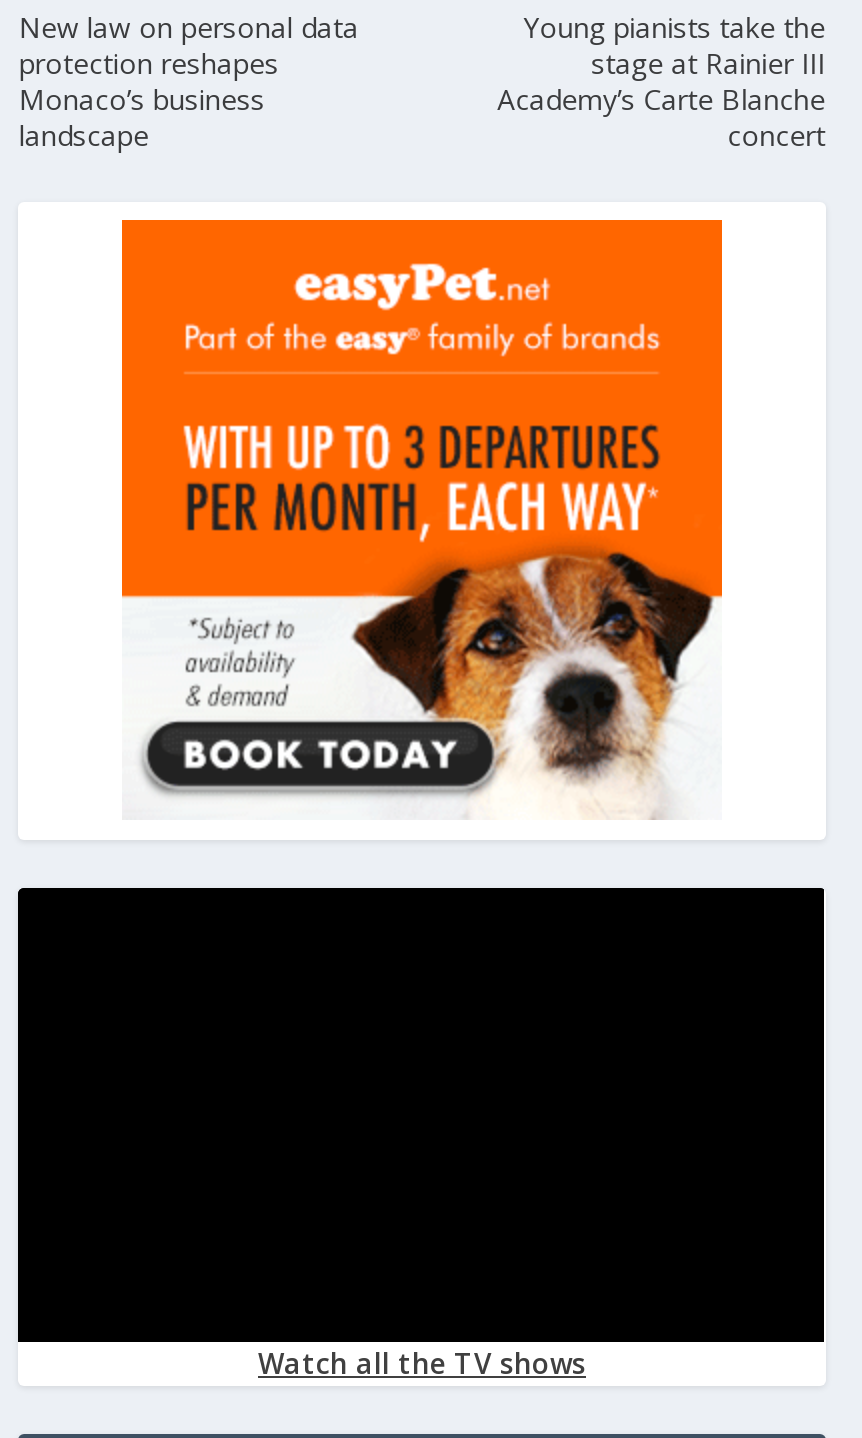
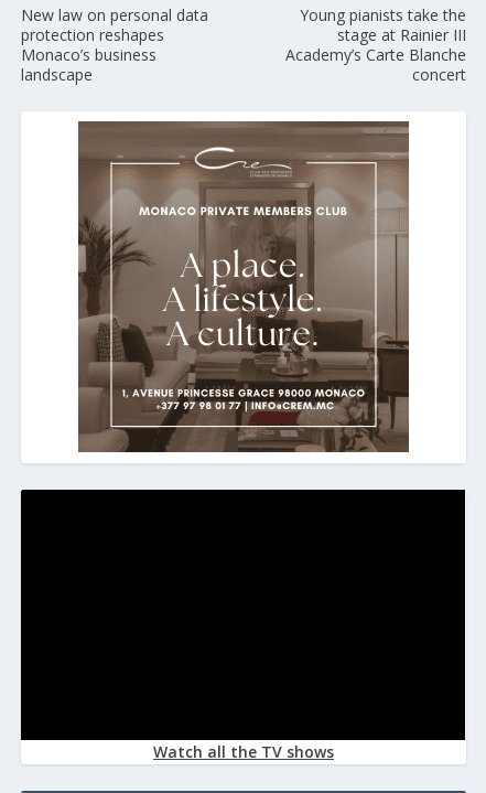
[120,218,724,820] [image] -> [77,120,410,453] [image]

